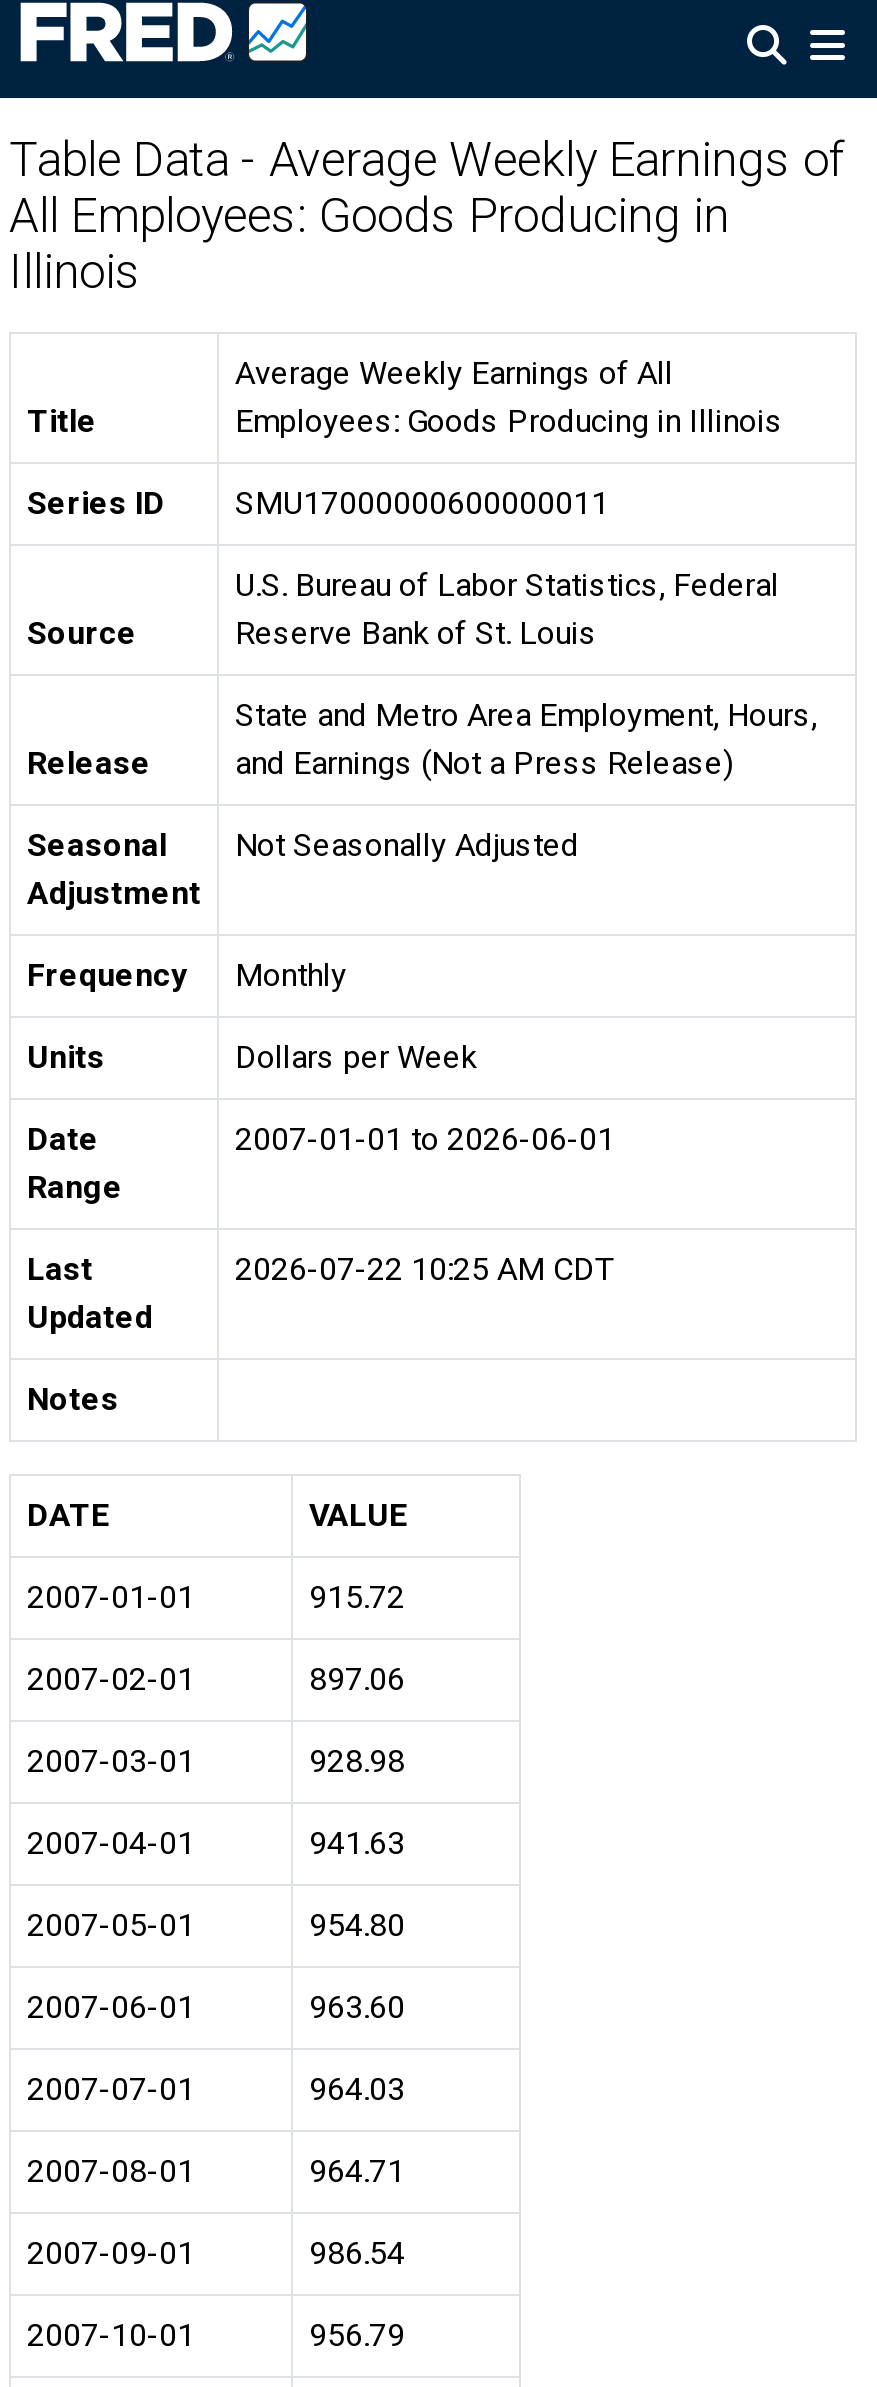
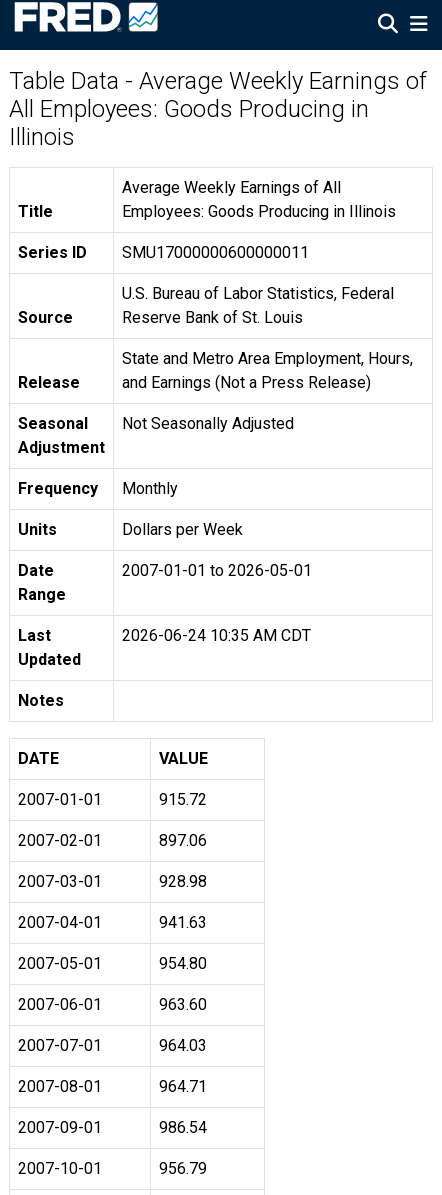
[235,1120,615,1158] 2007-01-01 to 2026-06-01 -> [122,561,312,580] 2007-01-01 to 2026-05-01
[235,1250,613,1288] 2026-07-22 10:25 AM CDT -> [122,626,311,645] 2026-06-24 10:35 AM CDT

